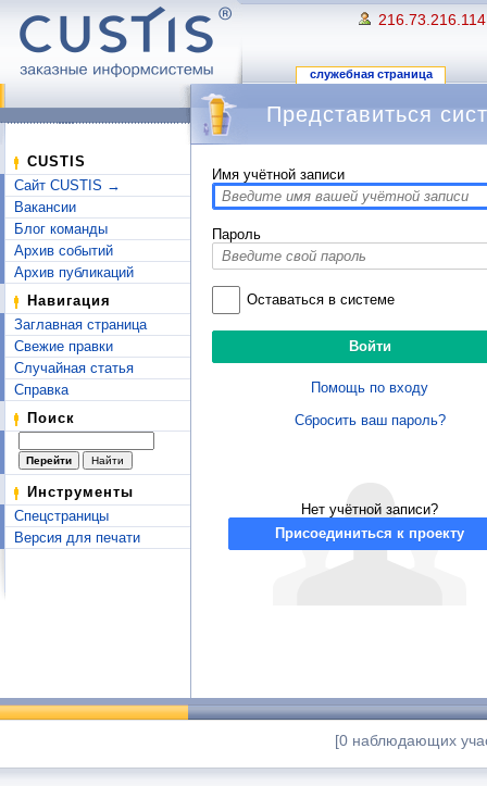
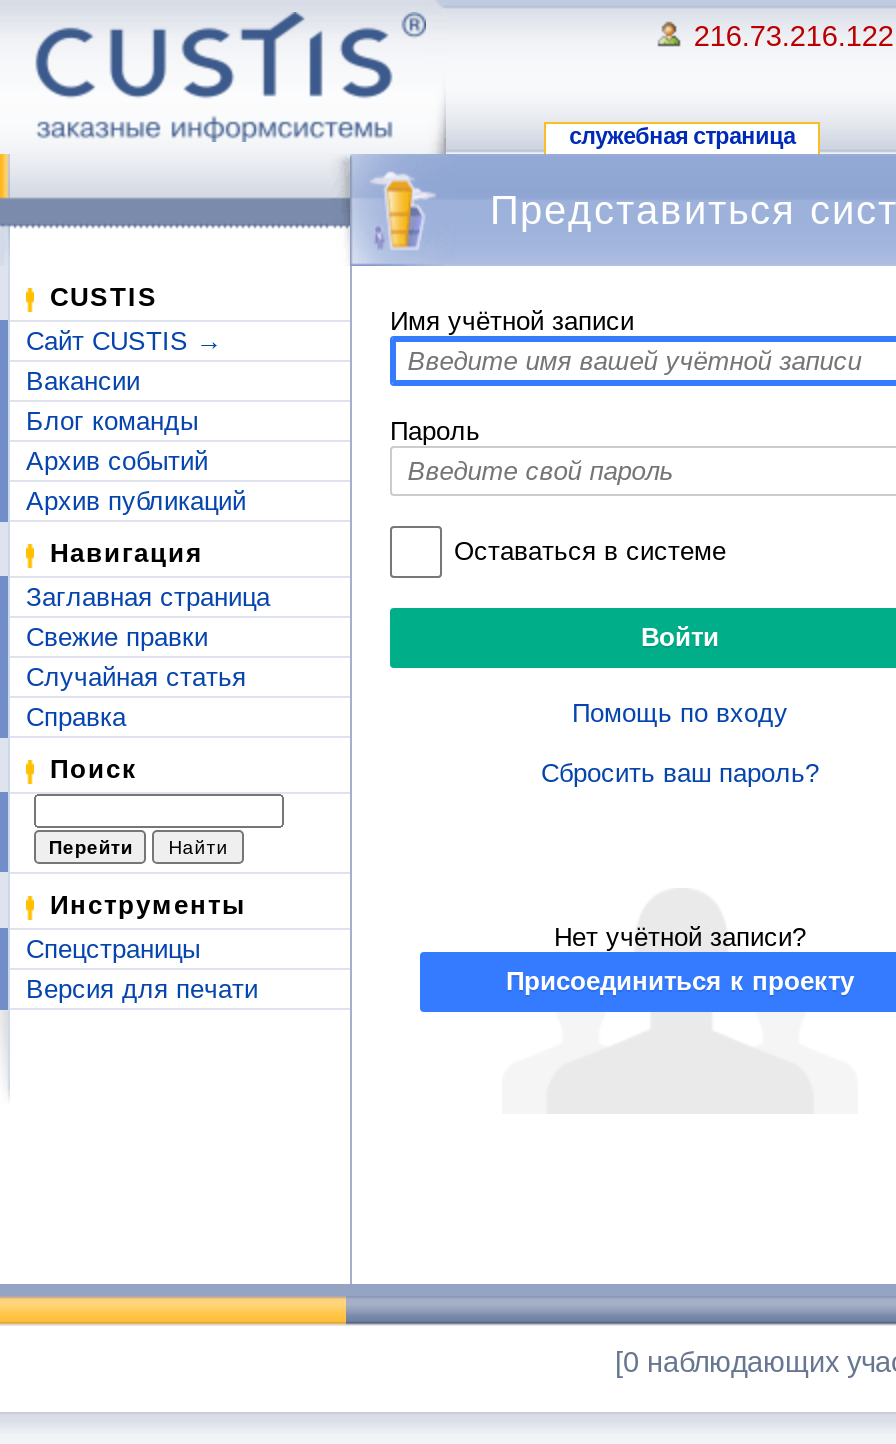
[378,11,486,28] 216.73.216.114 -> [694,20,894,52] 216.73.216.122

